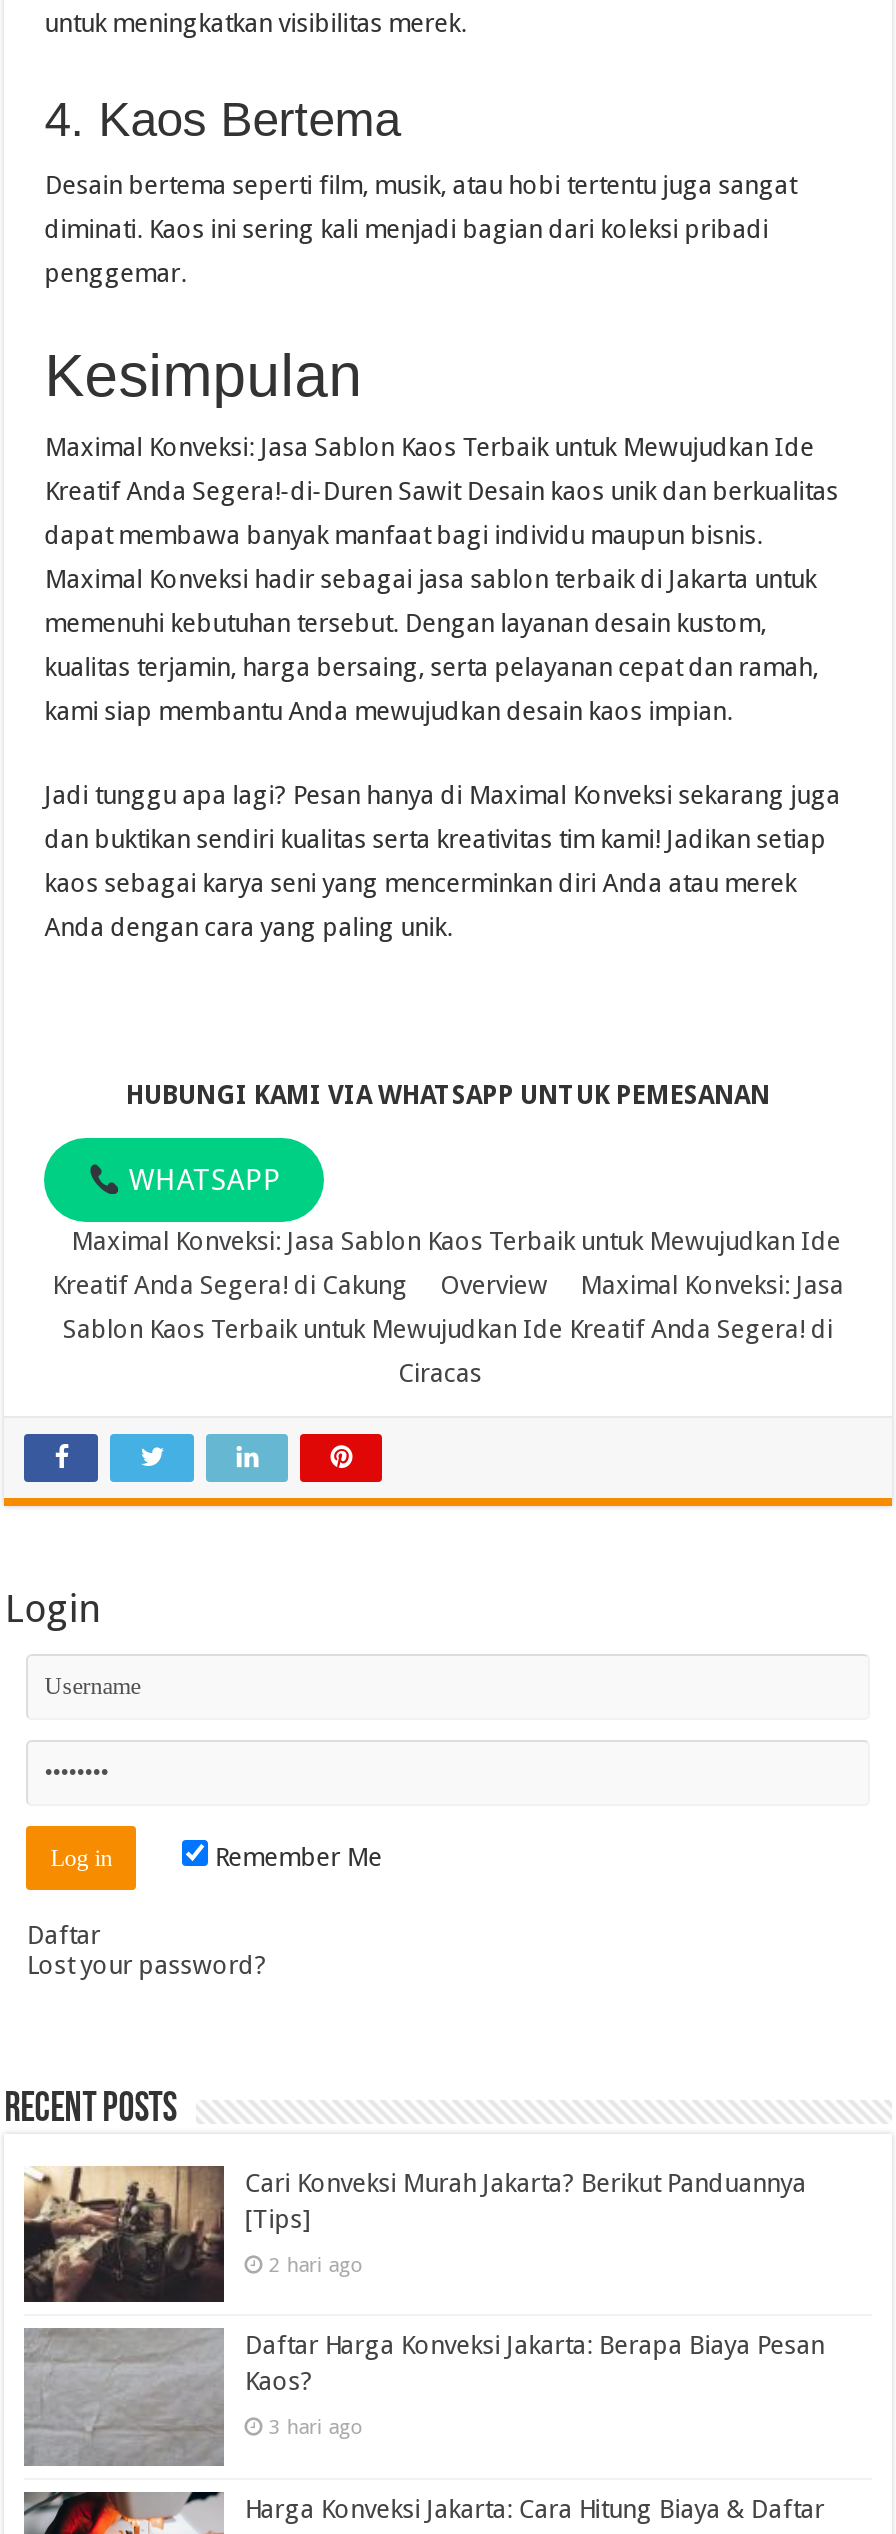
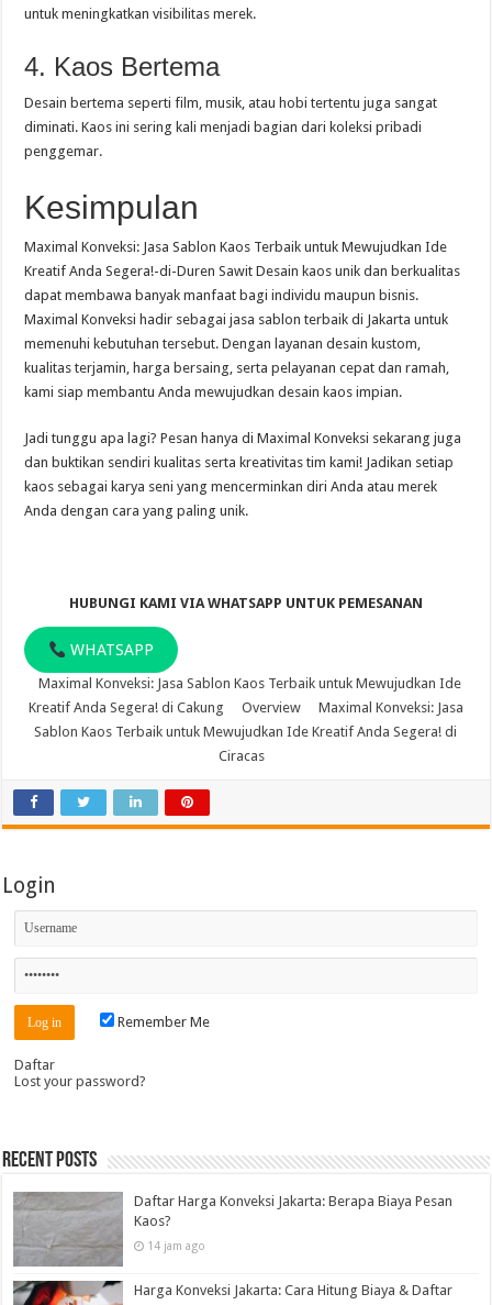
[24,2166,806,2302] [image] | Cari Konveksi Murah Jakarta? Berikut Panduannya | [Tips] | 2 hari ago -> none
[268,2415,364,2439] 3 hari ago -> [147,1239,206,1252] 14 jam ago

